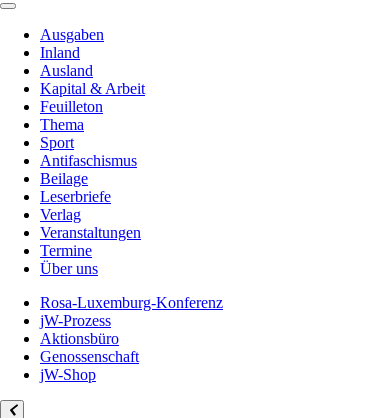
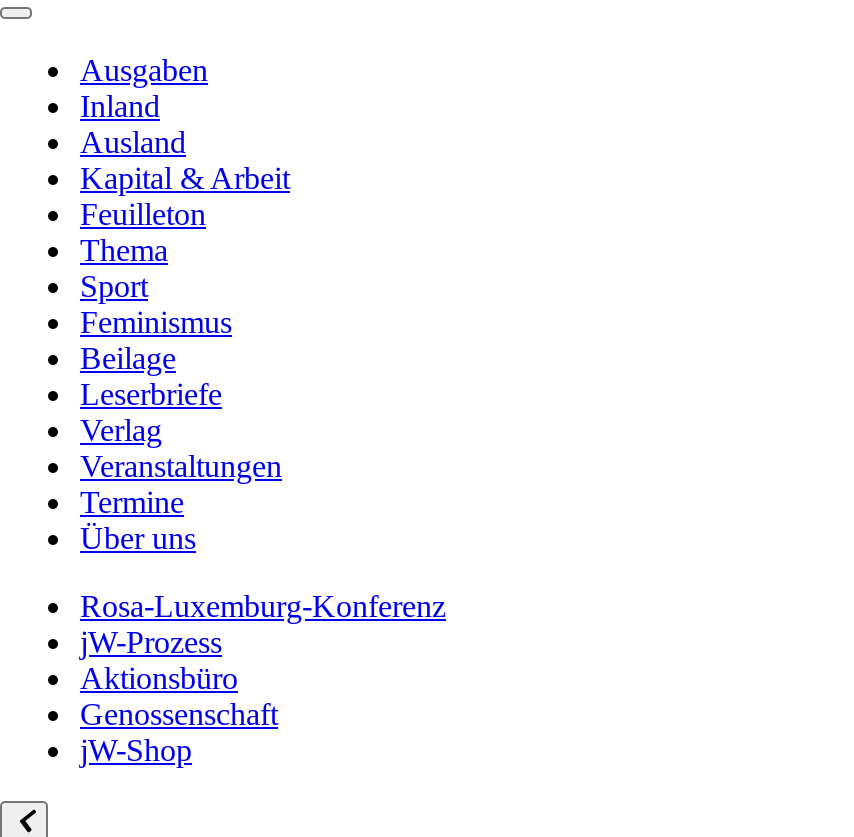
[40,152,137,169] Antifaschismus -> [80,305,232,339] Feminismus

